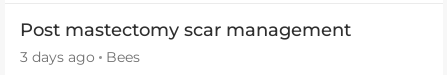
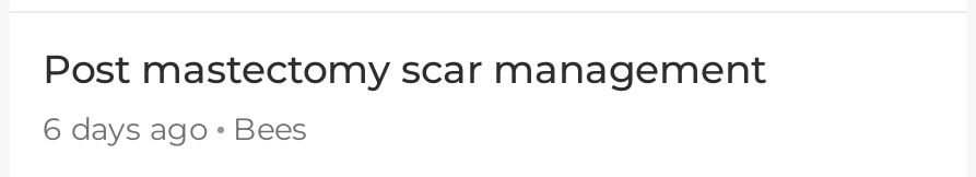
[20,48,140,66] 3 days ago Bees -> [43,109,307,149] 6 days ago Bees

